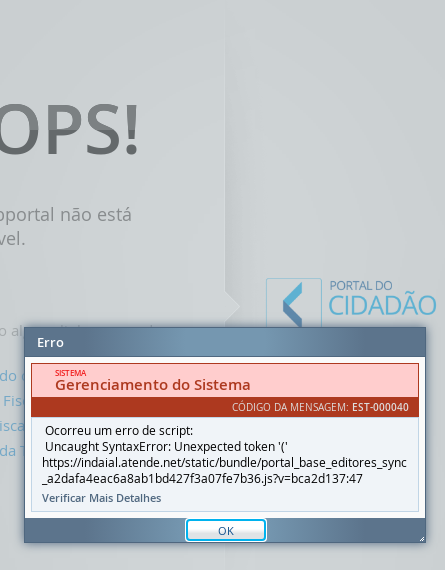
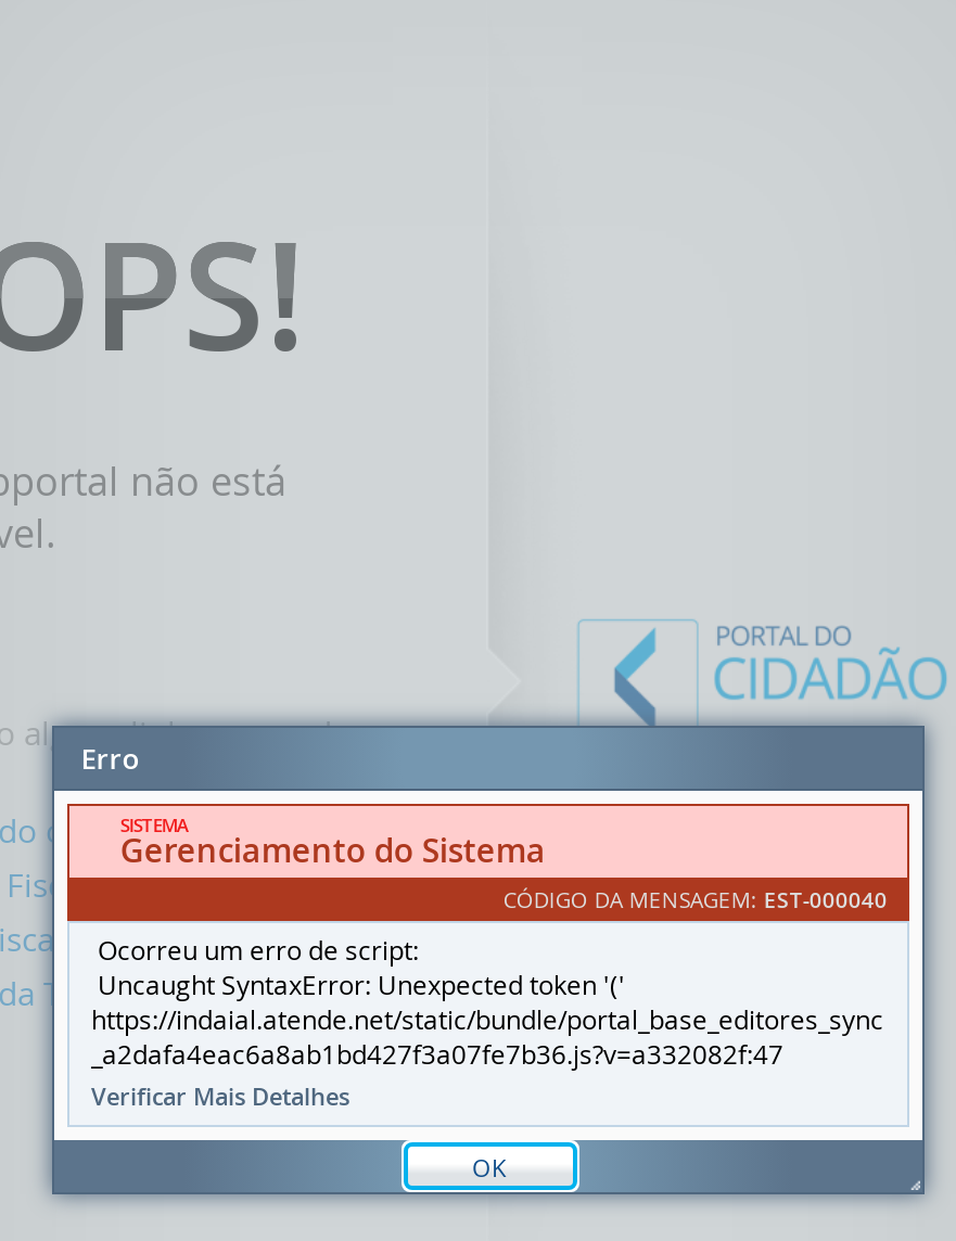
[42,470,363,486] _a2dafa4eac6a8ab1bd427f3a07fe7b36.js?v=bca2d137:47 -> [91,1036,783,1071] _a2dafa4eac6a8ab1bd427f3a07fe7b36.js?v=a332082f:47

